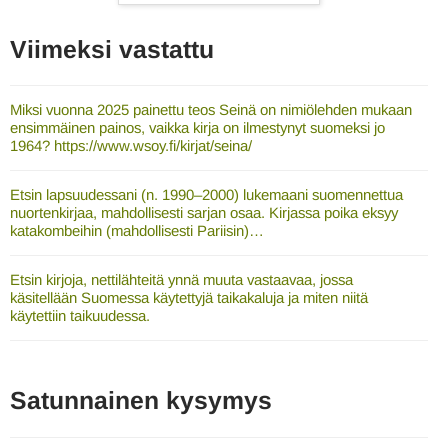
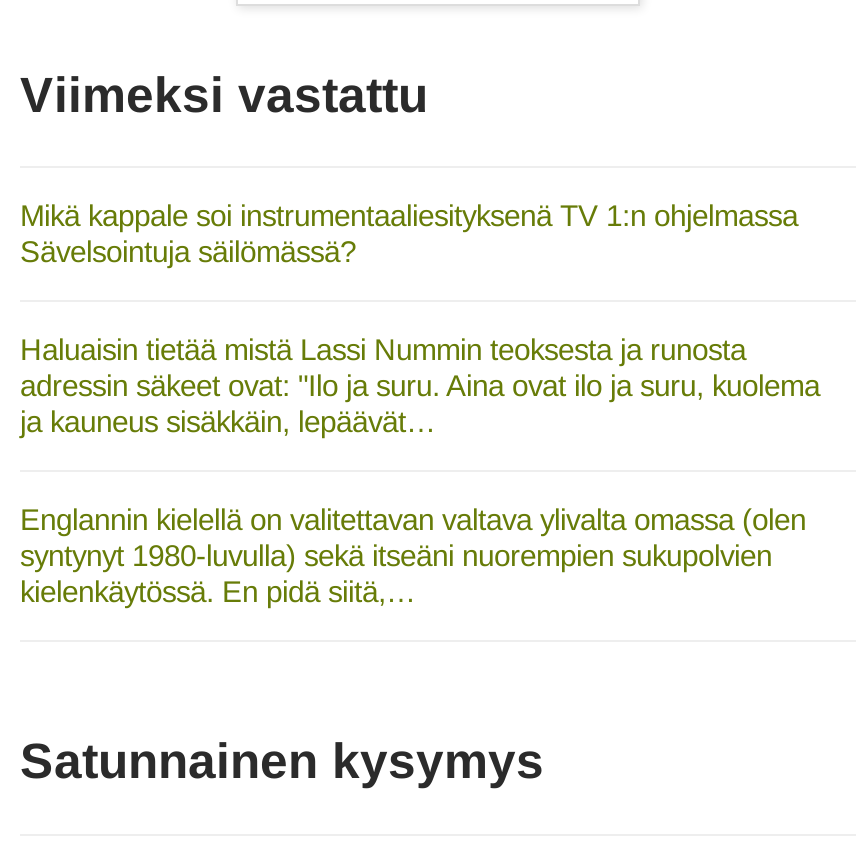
[10,101,412,154] Miksi vuonna 2025 painettu teos Seinä on nimiölehden mukaan | ensimmäinen painos, vaikka kirja on ilmestynyt suomeksi jo | 1964? https://www.wsoy.fi/kirjat/seina/ -> [20,199,798,269] Mikä kappale soi instrumentaaliesityksenä TV 1:n ohjelmassa | Sävelsointuja säilömässä?
[10,186,403,239] Etsin lapsuudessani (n. 1990–2000) lukemaani suomennettua | nuortenkirjaa, mahdollisesti sarjan osaa. Kirjassa poika eksyy | katakombeihin (mahdollisesti Pariisin)… -> [20,333,820,439] Haluaisin tietää mistä Lassi Nummin teoksesta ja runosta | adressin säkeet ovat: "Ilo ja suru. Aina ovat ilo ja suru, kuolema | ja kauneus sisäkkäin, lepäävät…
[10,271,368,324] Etsin kirjoja, nettilähteitä ynnä muuta vastaavaa, jossa | käsitellään Suomessa käytettyjä taikakaluja ja miten niitä | käytettiin taikuudessa. -> [20,502,806,608] Englannin kielellä on valitettavan valtava ylivalta omassa (olen | syntynyt 1980-luvulla) sekä itseäni nuorempien sukupolvien | kielenkäytössä. En pidä siitä,…

